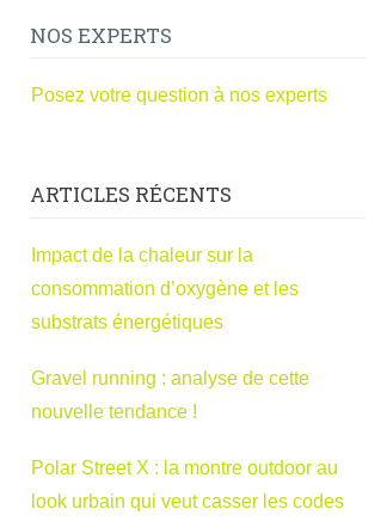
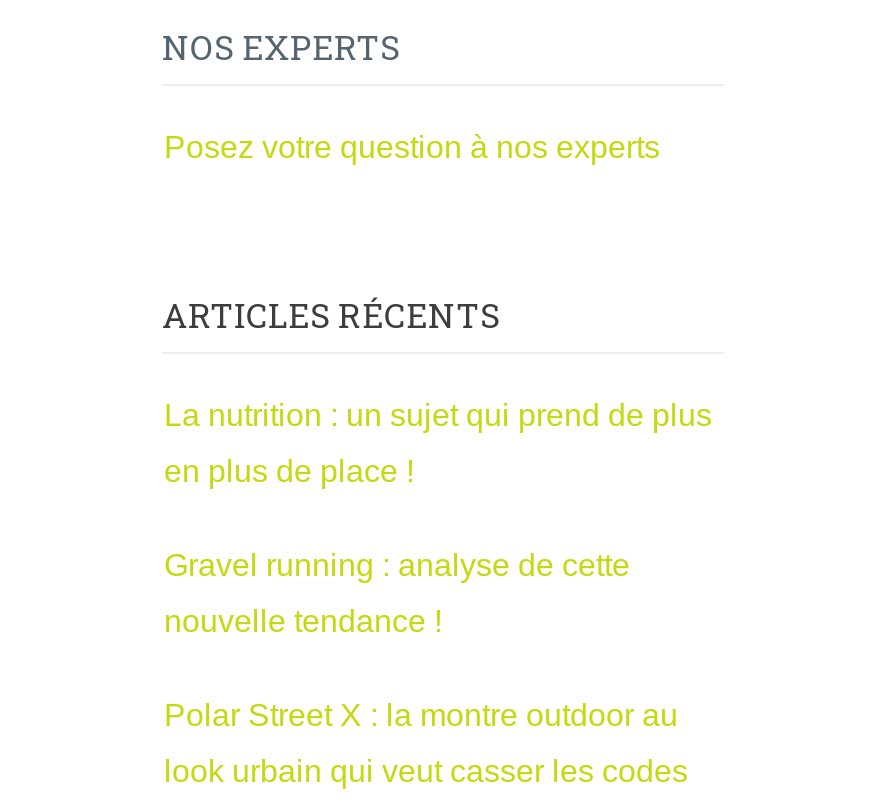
[31,244,299,332] Impact de la chaleur sur la | consommation d’oxygène et les | substrats énergétiques -> [164,397,712,487] La nutrition : un sujet qui prend de plus | en plus de place !

